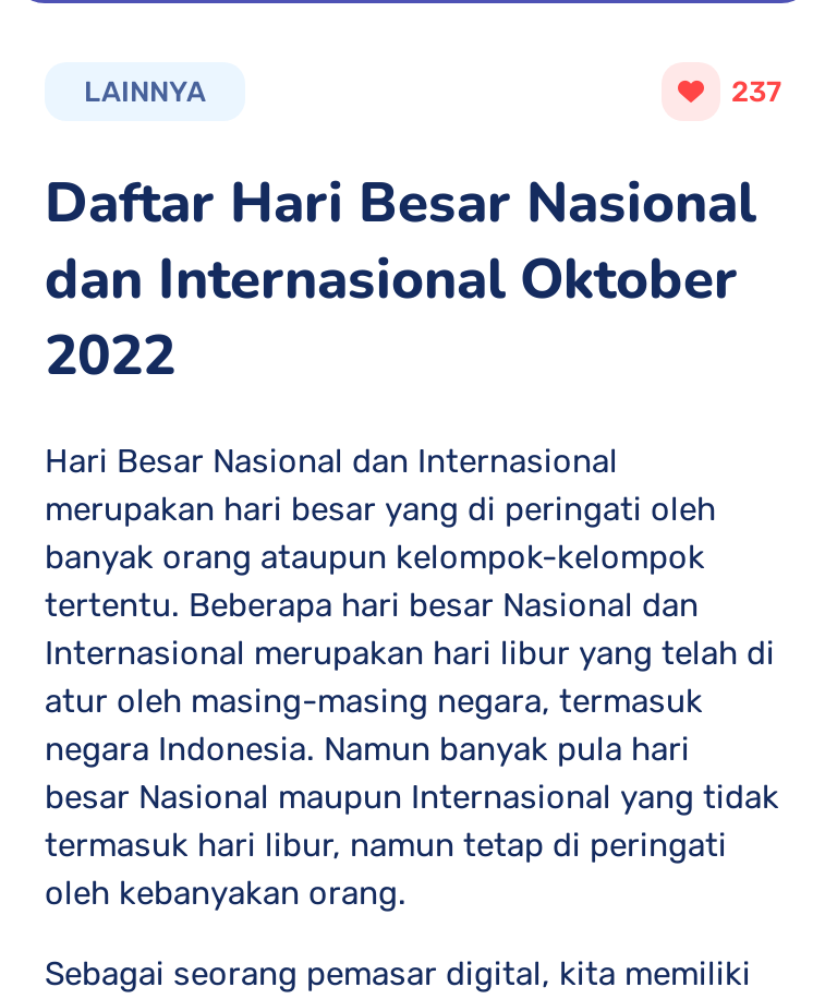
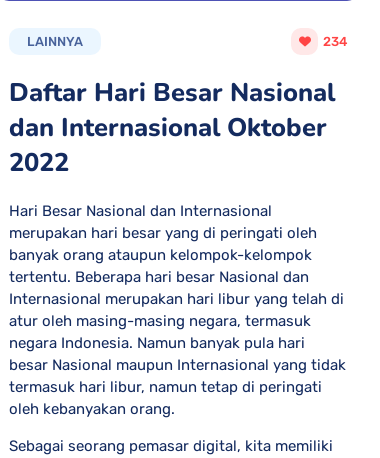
[731,75,781,108] 237 -> [323,34,347,49] 234

